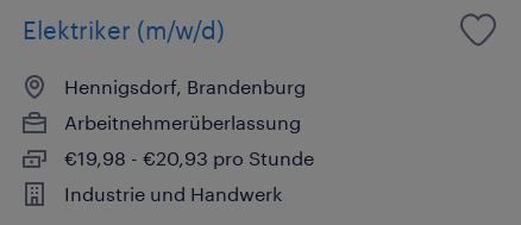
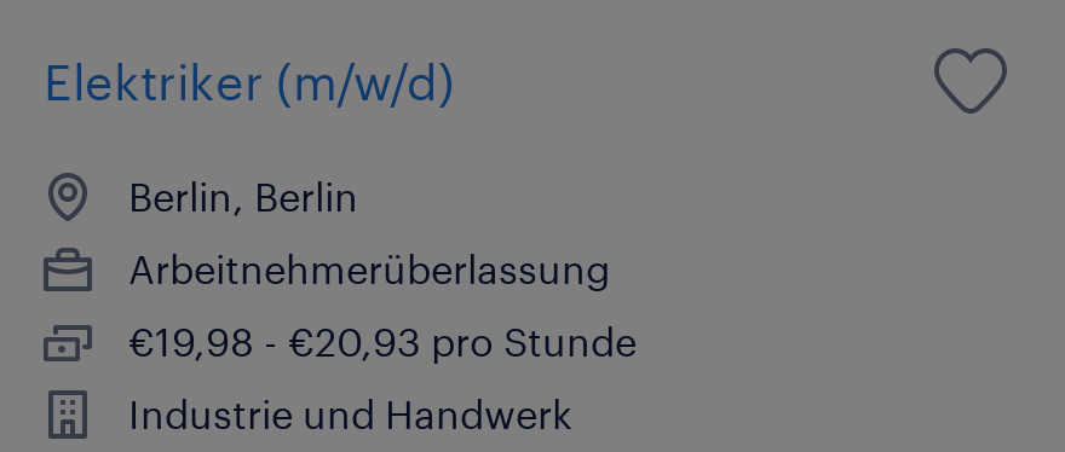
[64,75,306,97] Hennigsdorf, Brandenburg -> [128,173,358,219] Berlin, Berlin

